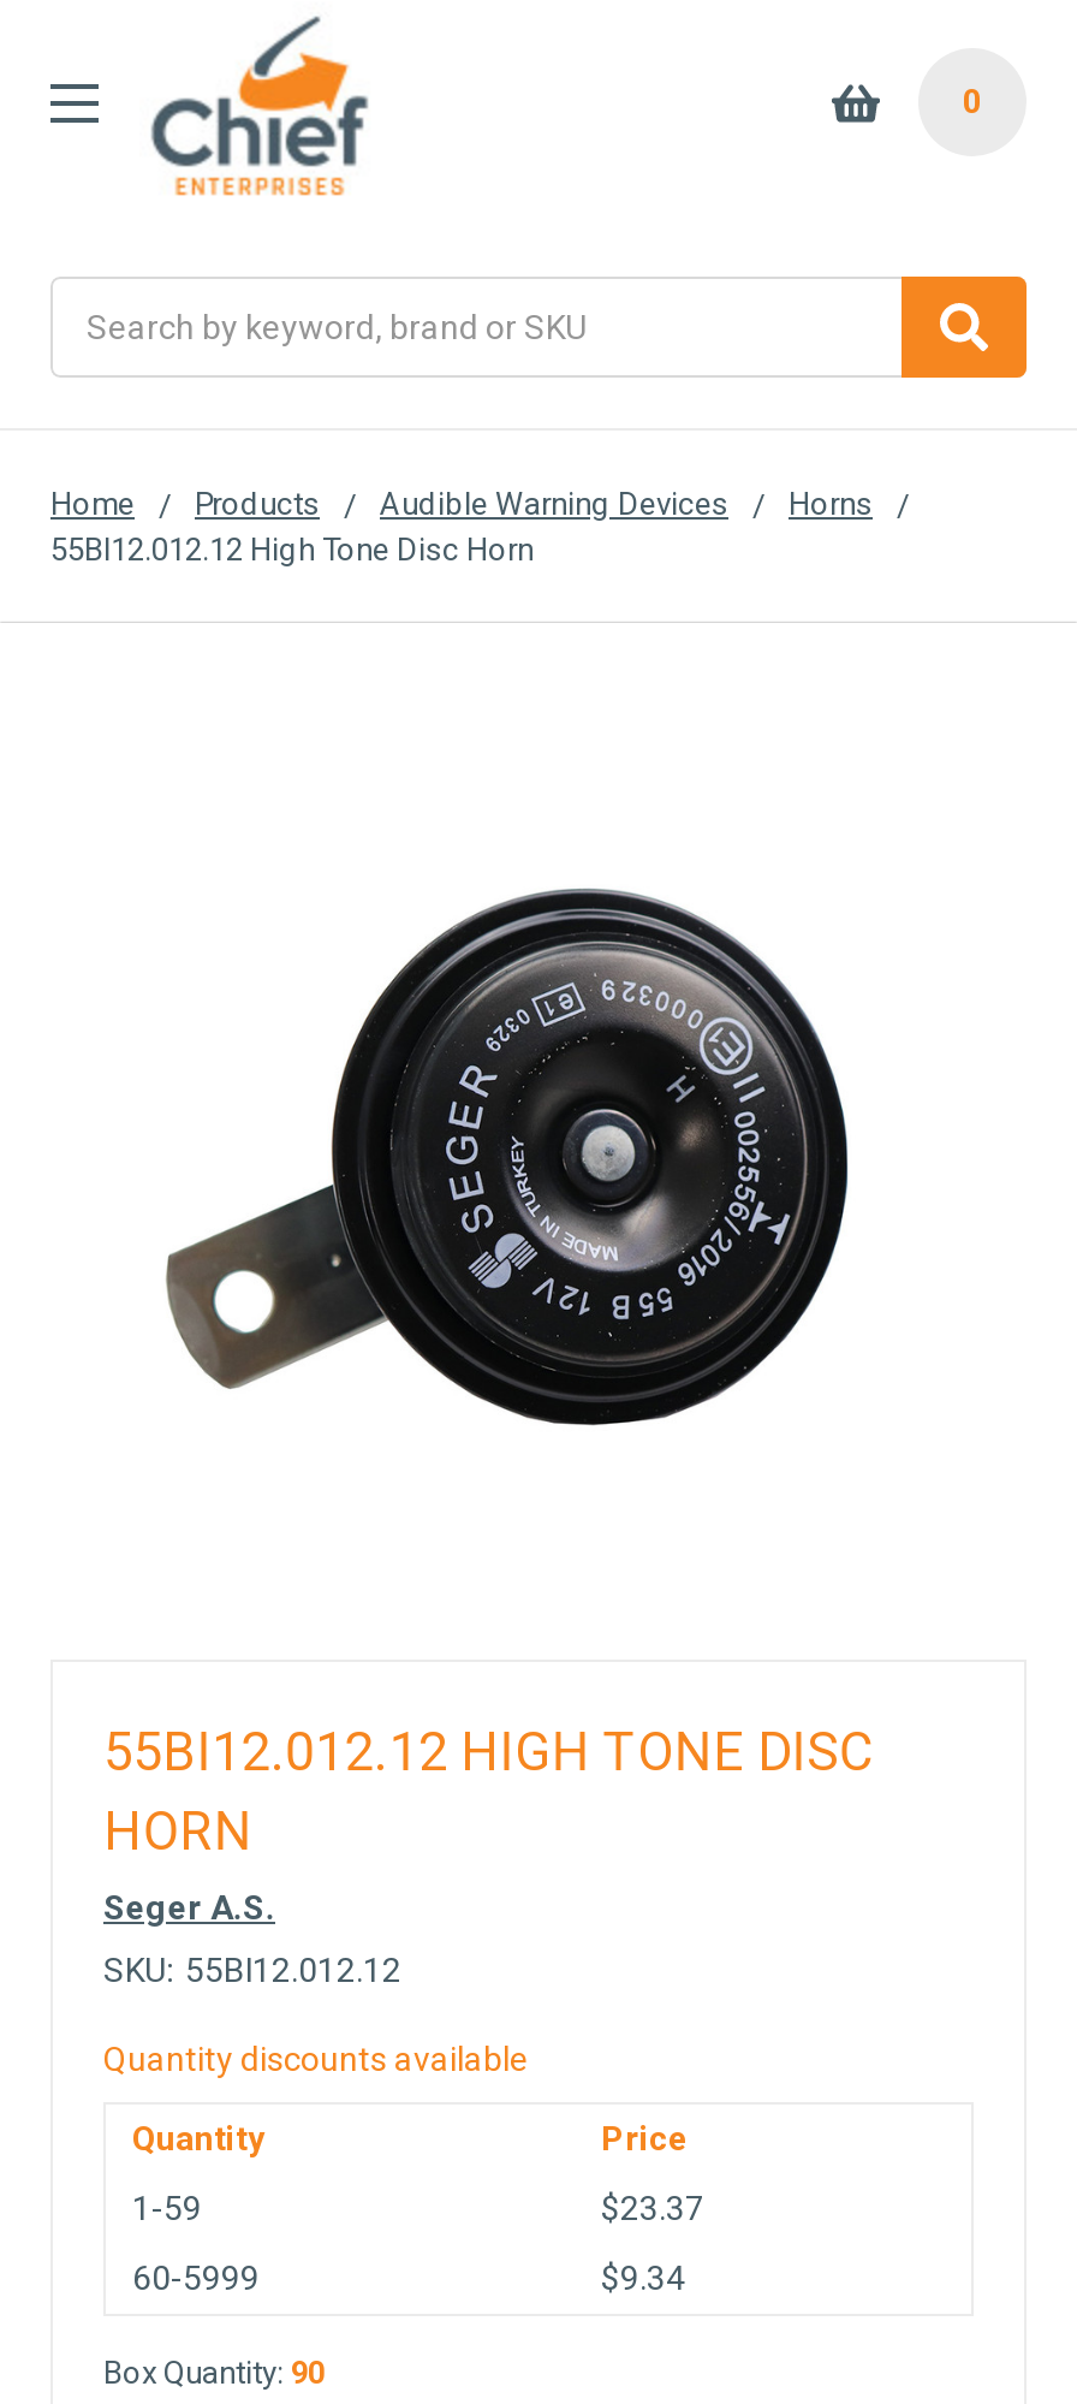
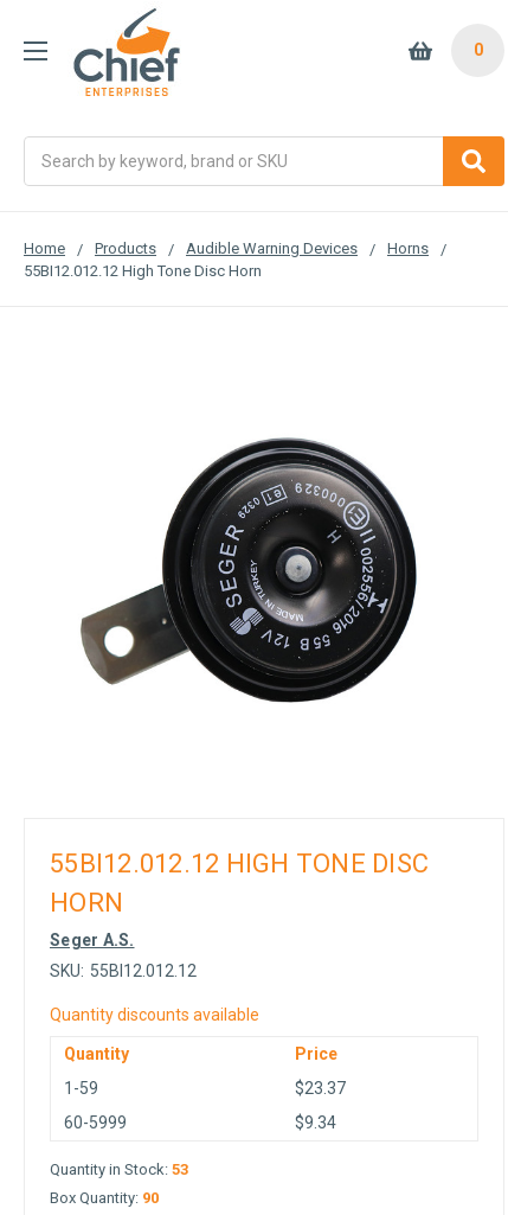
none -> [50,1161,188,1178] Quantity in Stock: 53

